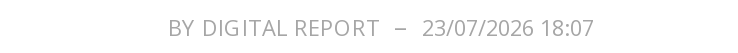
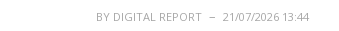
[168,12,594,42] BY DIGITAL REPORT 23/07/2026 18:07 -> [96,9,309,24] BY DIGITAL REPORT 21/07/2026 13:44

